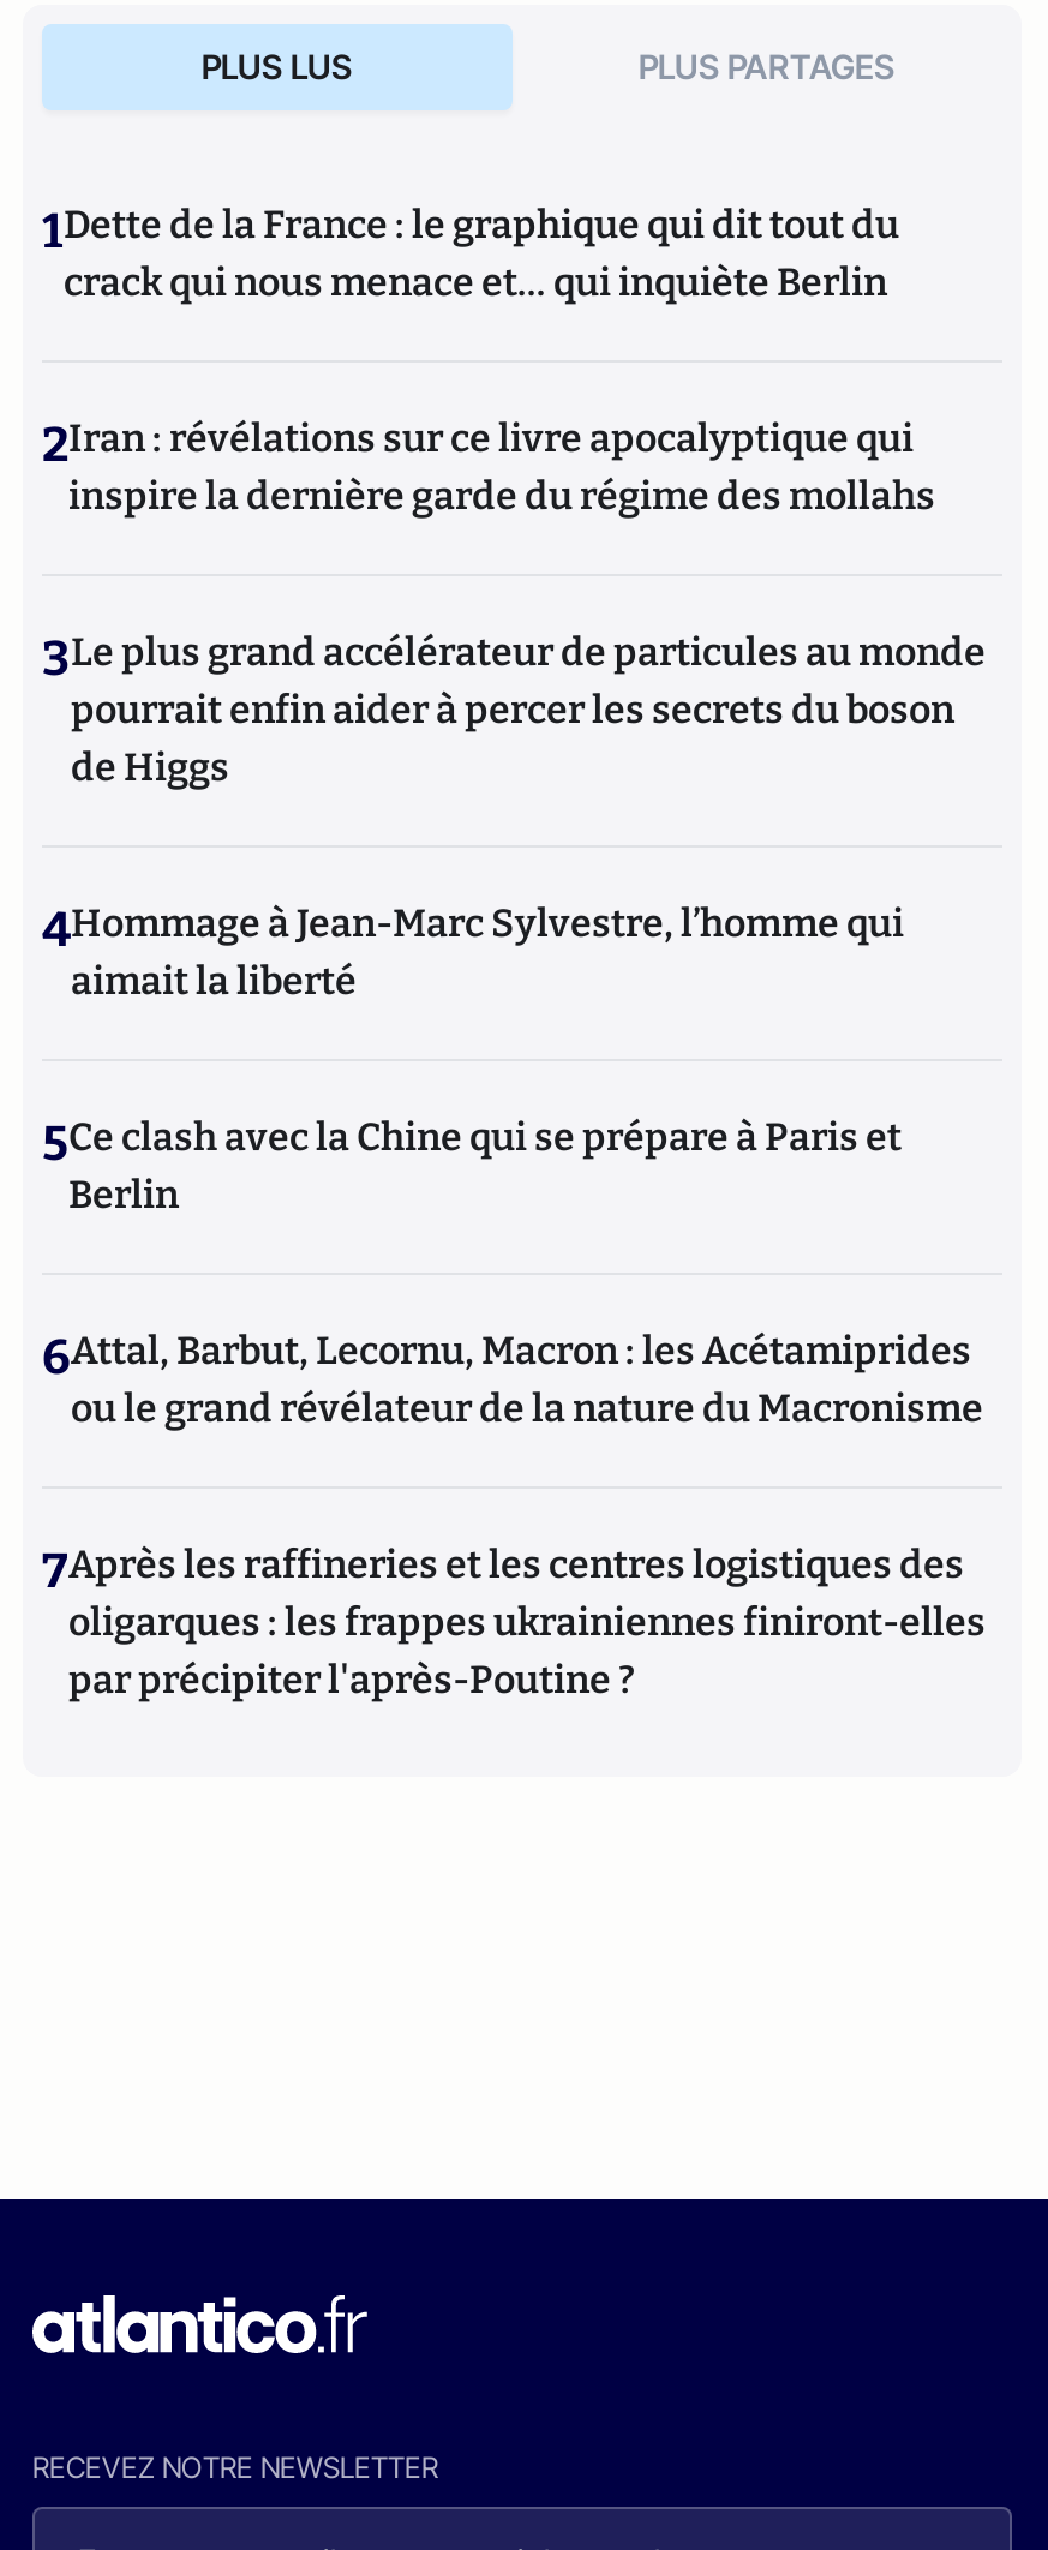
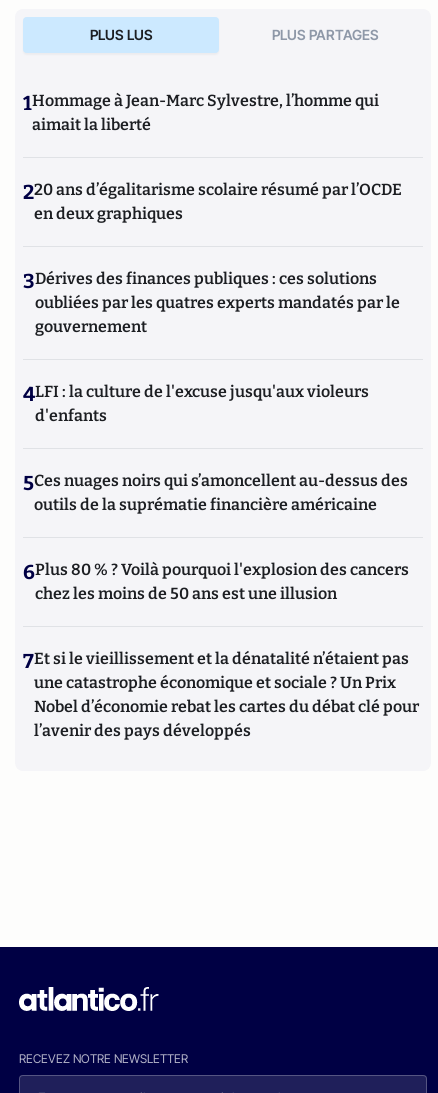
[42,202,986,958] 1Dette de la France : le graphique qui dit tout du | crack qui nous menace et… qui inquiète Berlin | 2Iran : révélations sur ce livre apocalyptique qui | inspire la dernière garde du régime des mollahs | 3Le plus grand accélérateur de particules au monde | pourrait enfin aider à percer les secrets du boson | de Higgs | 4Hommage à Jean-Marc Sylvestre, l’homme qui -> [23,91,379,115] 1Hommage à Jean-Marc Sylvestre, l’homme qui
moved [71,958,357,1004] -> [32,115,151,134]: aimait la liberté
[42,1114,986,1702] 5Ce clash avec la Chine qui se prépare à Paris et | Berlin | 6Attal, Barbut, Lecornu, Macron : les Acétamiprides | ou le grand révélateur de la nature du Macronisme | 7Après les raffineries et les centres logistiques des | oligarques : les frappes ukrainiennes finiront-elles | par précipiter l'après-Poutine ? -> [23,180,419,740] 220 ans d’égalitarisme scolaire résumé par l’OCDE | en deux graphiques | 3Dérives des finances publiques : ces solutions | oubliées par les quatres experts mandatés par le | gouvernement | 4LFI : la culture de l'excuse jusqu'aux violeurs | d'enfants | 5Ces nuages noirs qui s’amoncellent au-dessus des | outils de la suprématie financière américaine | 6Plus 80 % ? Voilà pourquoi l'explosion des cancers | chez les moins de 50 ans est une illusion | 7Et si le vieillissement et la dénatalité n’étaient pas | une catastrophe économique et sociale ? Un Prix | Nobel d’économie rebat les cartes du débat clé pour | l’avenir des pays développés

